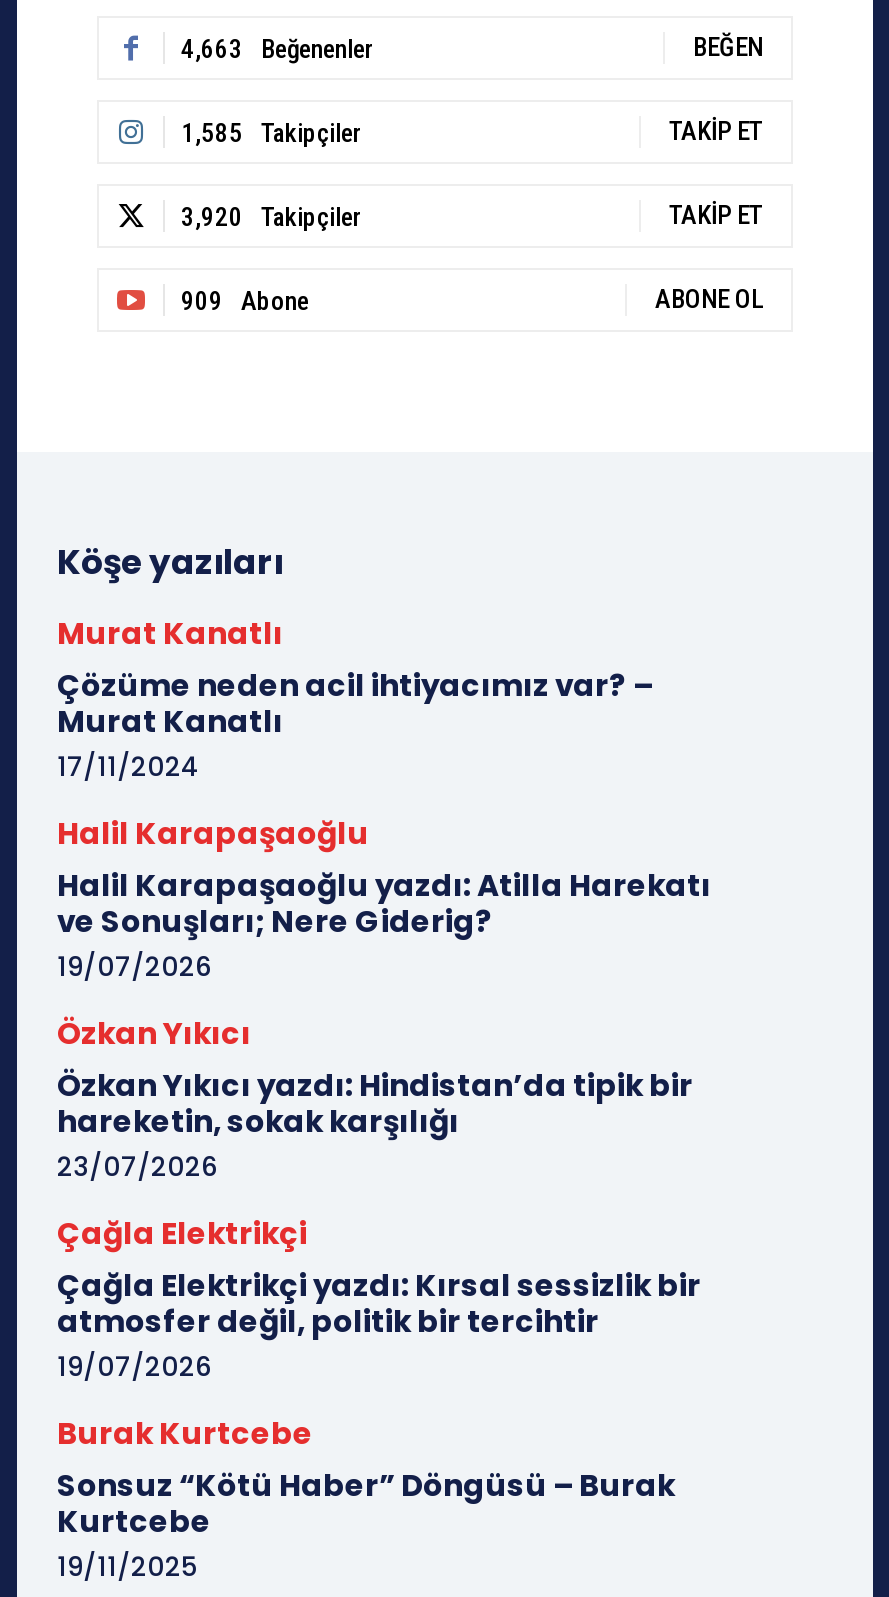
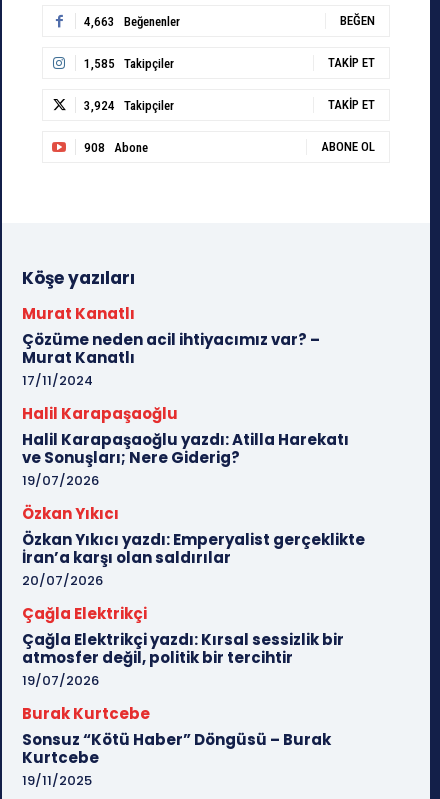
[181,203,361,233] 3,920 Takipçiler -> [84,98,174,113] 3,924 Takipçiler
[181,287,309,317] 909 Abone -> [84,140,148,155] 908 Abone
[57,1065,693,1187] Özkan Yıkıcı yazdı: Hindistan’da tipik bir | hareketin, sokak karşılığı | 23/07/2026 -> [22,529,365,590] Özkan Yıkıcı yazdı: Emperyalist gerçeklikte | İran’a karşı olan saldırılar | 20/07/2026

